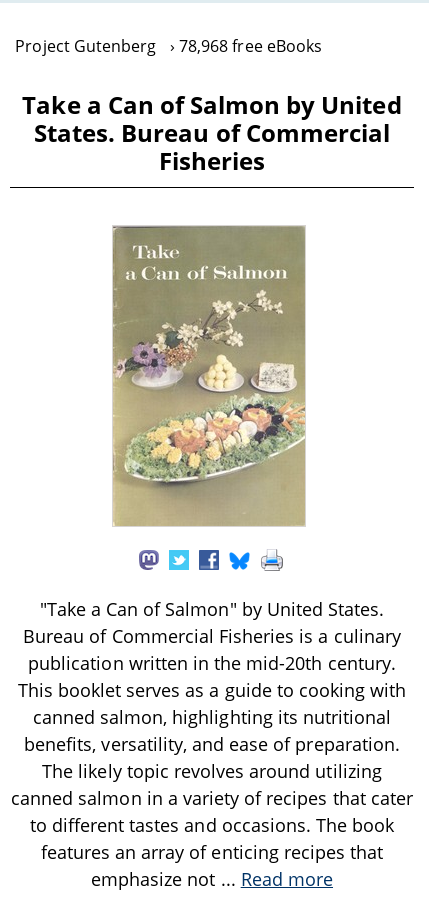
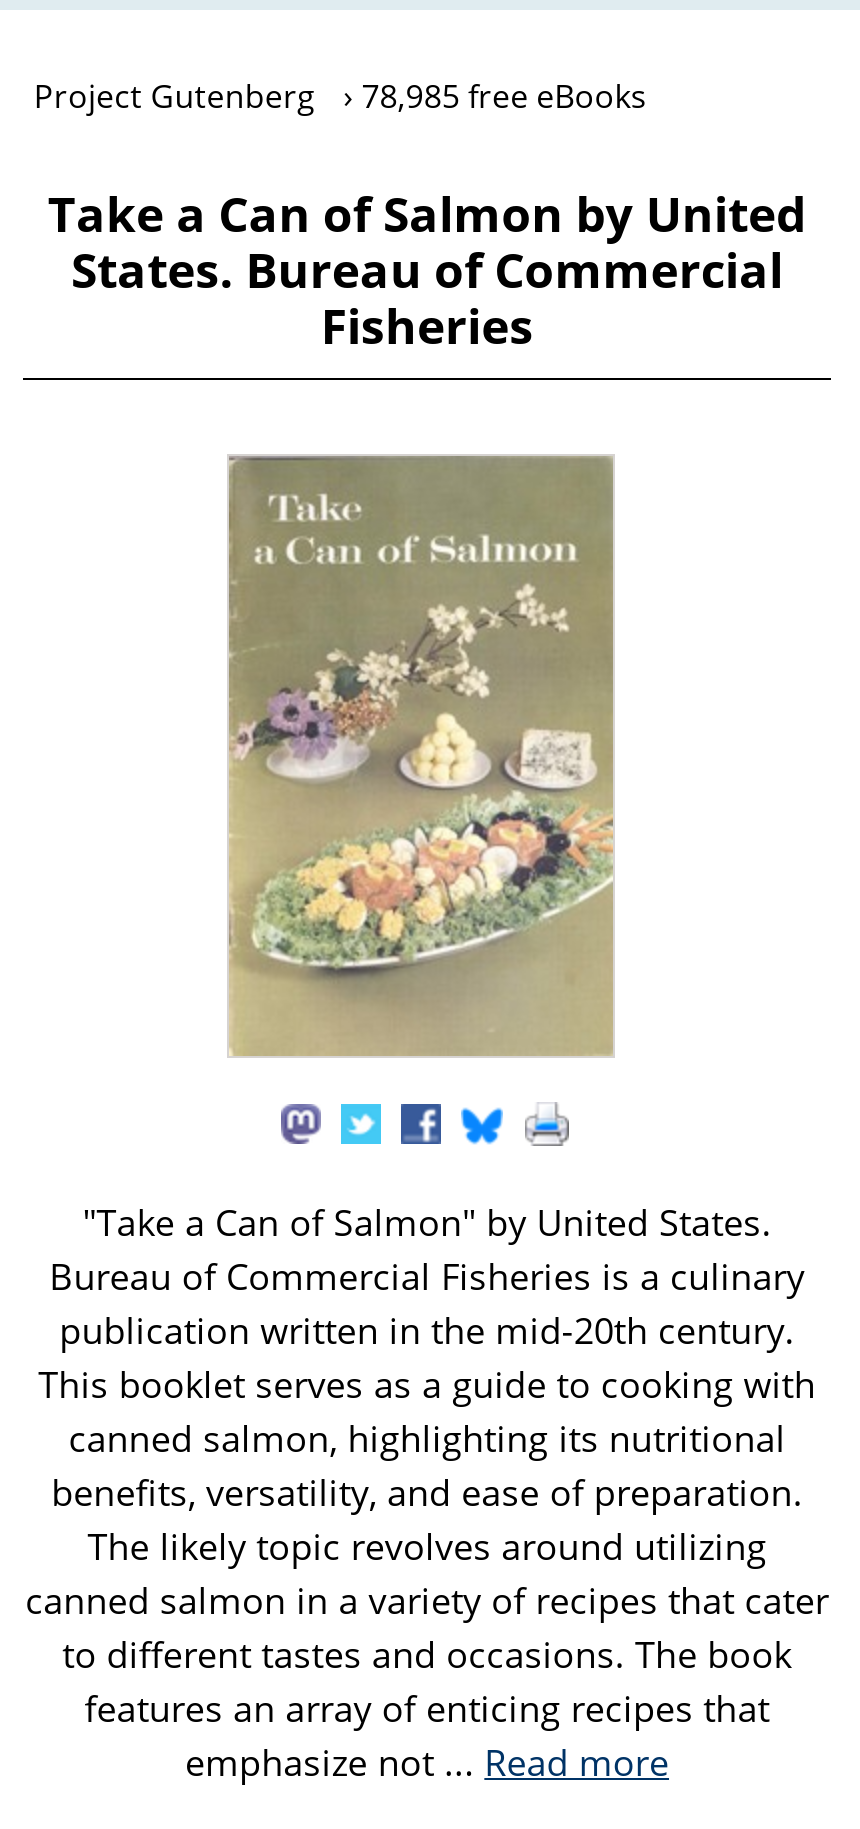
[15,35,322,57] Project Gutenberg 78,968 free eBooks -> [34,74,647,118] Project Gutenberg 78,985 free eBooks

